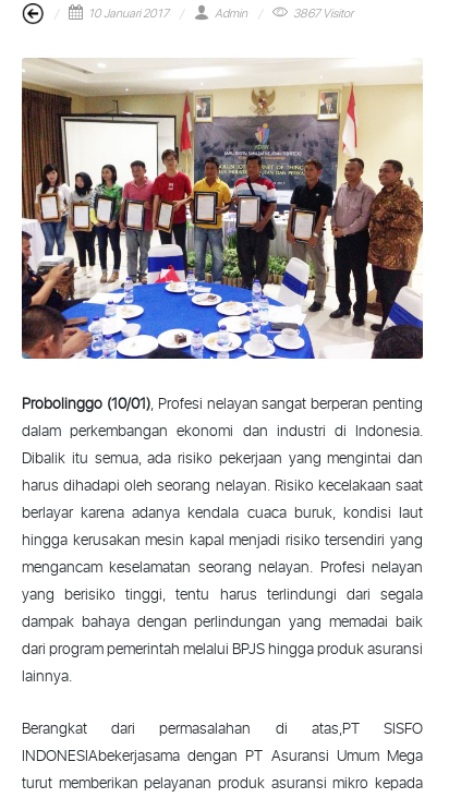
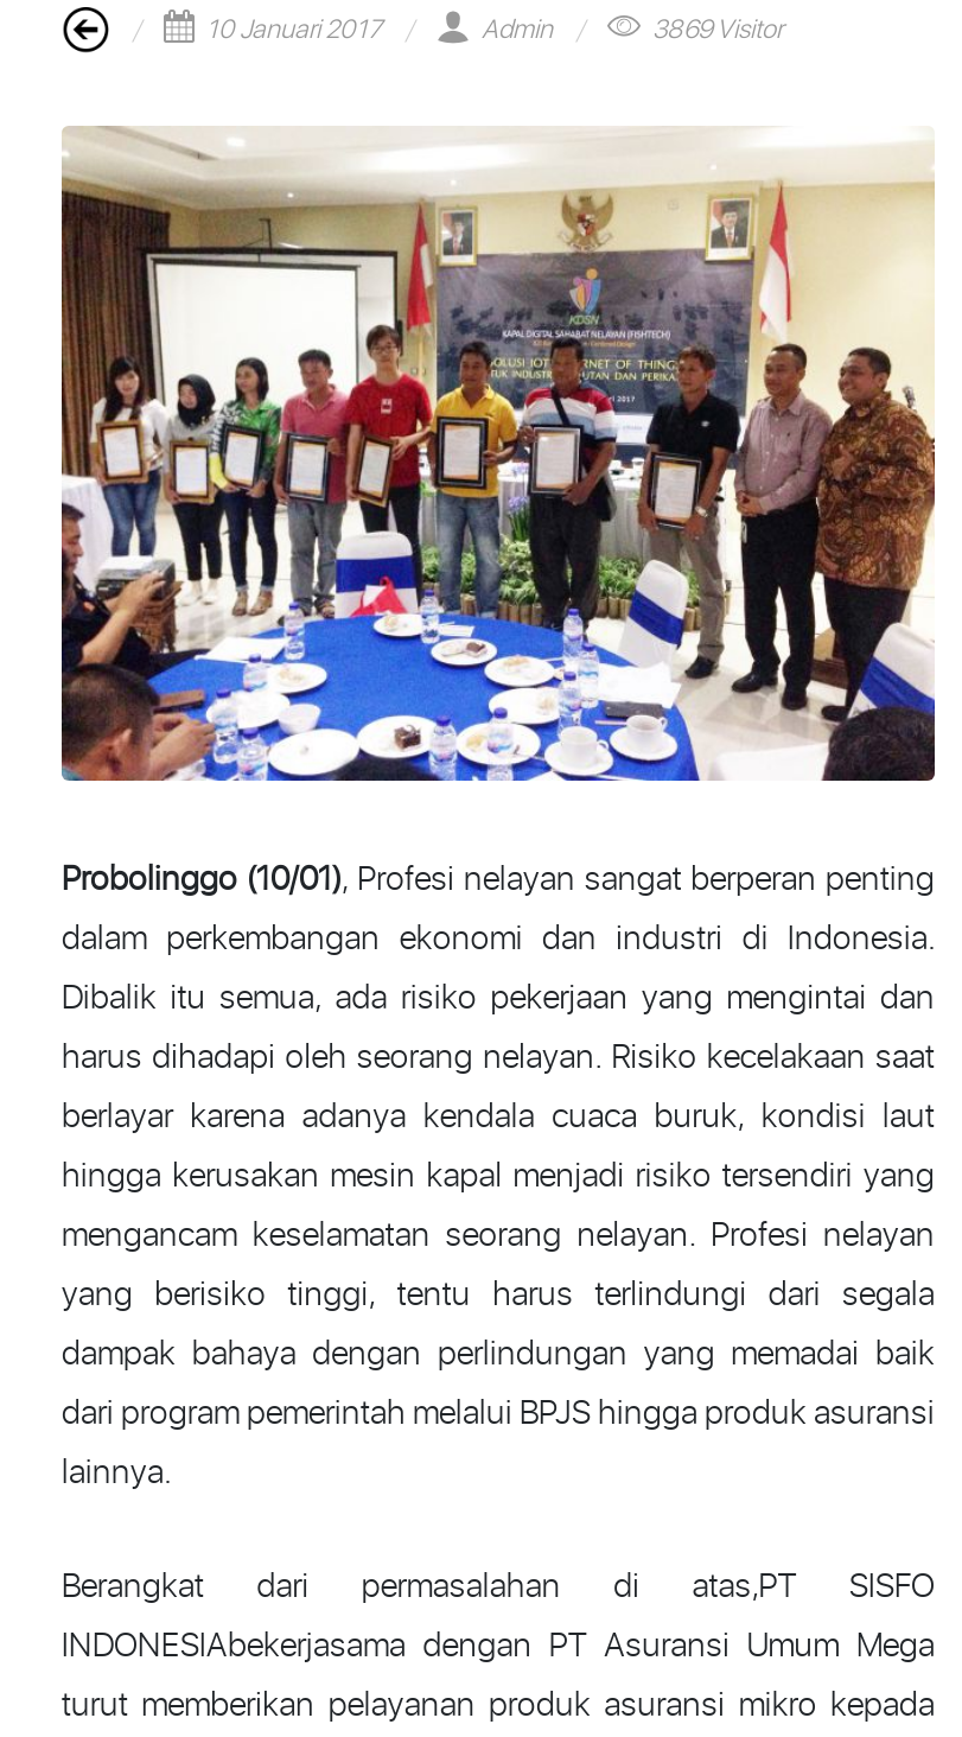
[291,5,353,23] 3867 Visitor -> [648,11,783,49] 3869 Visitor

